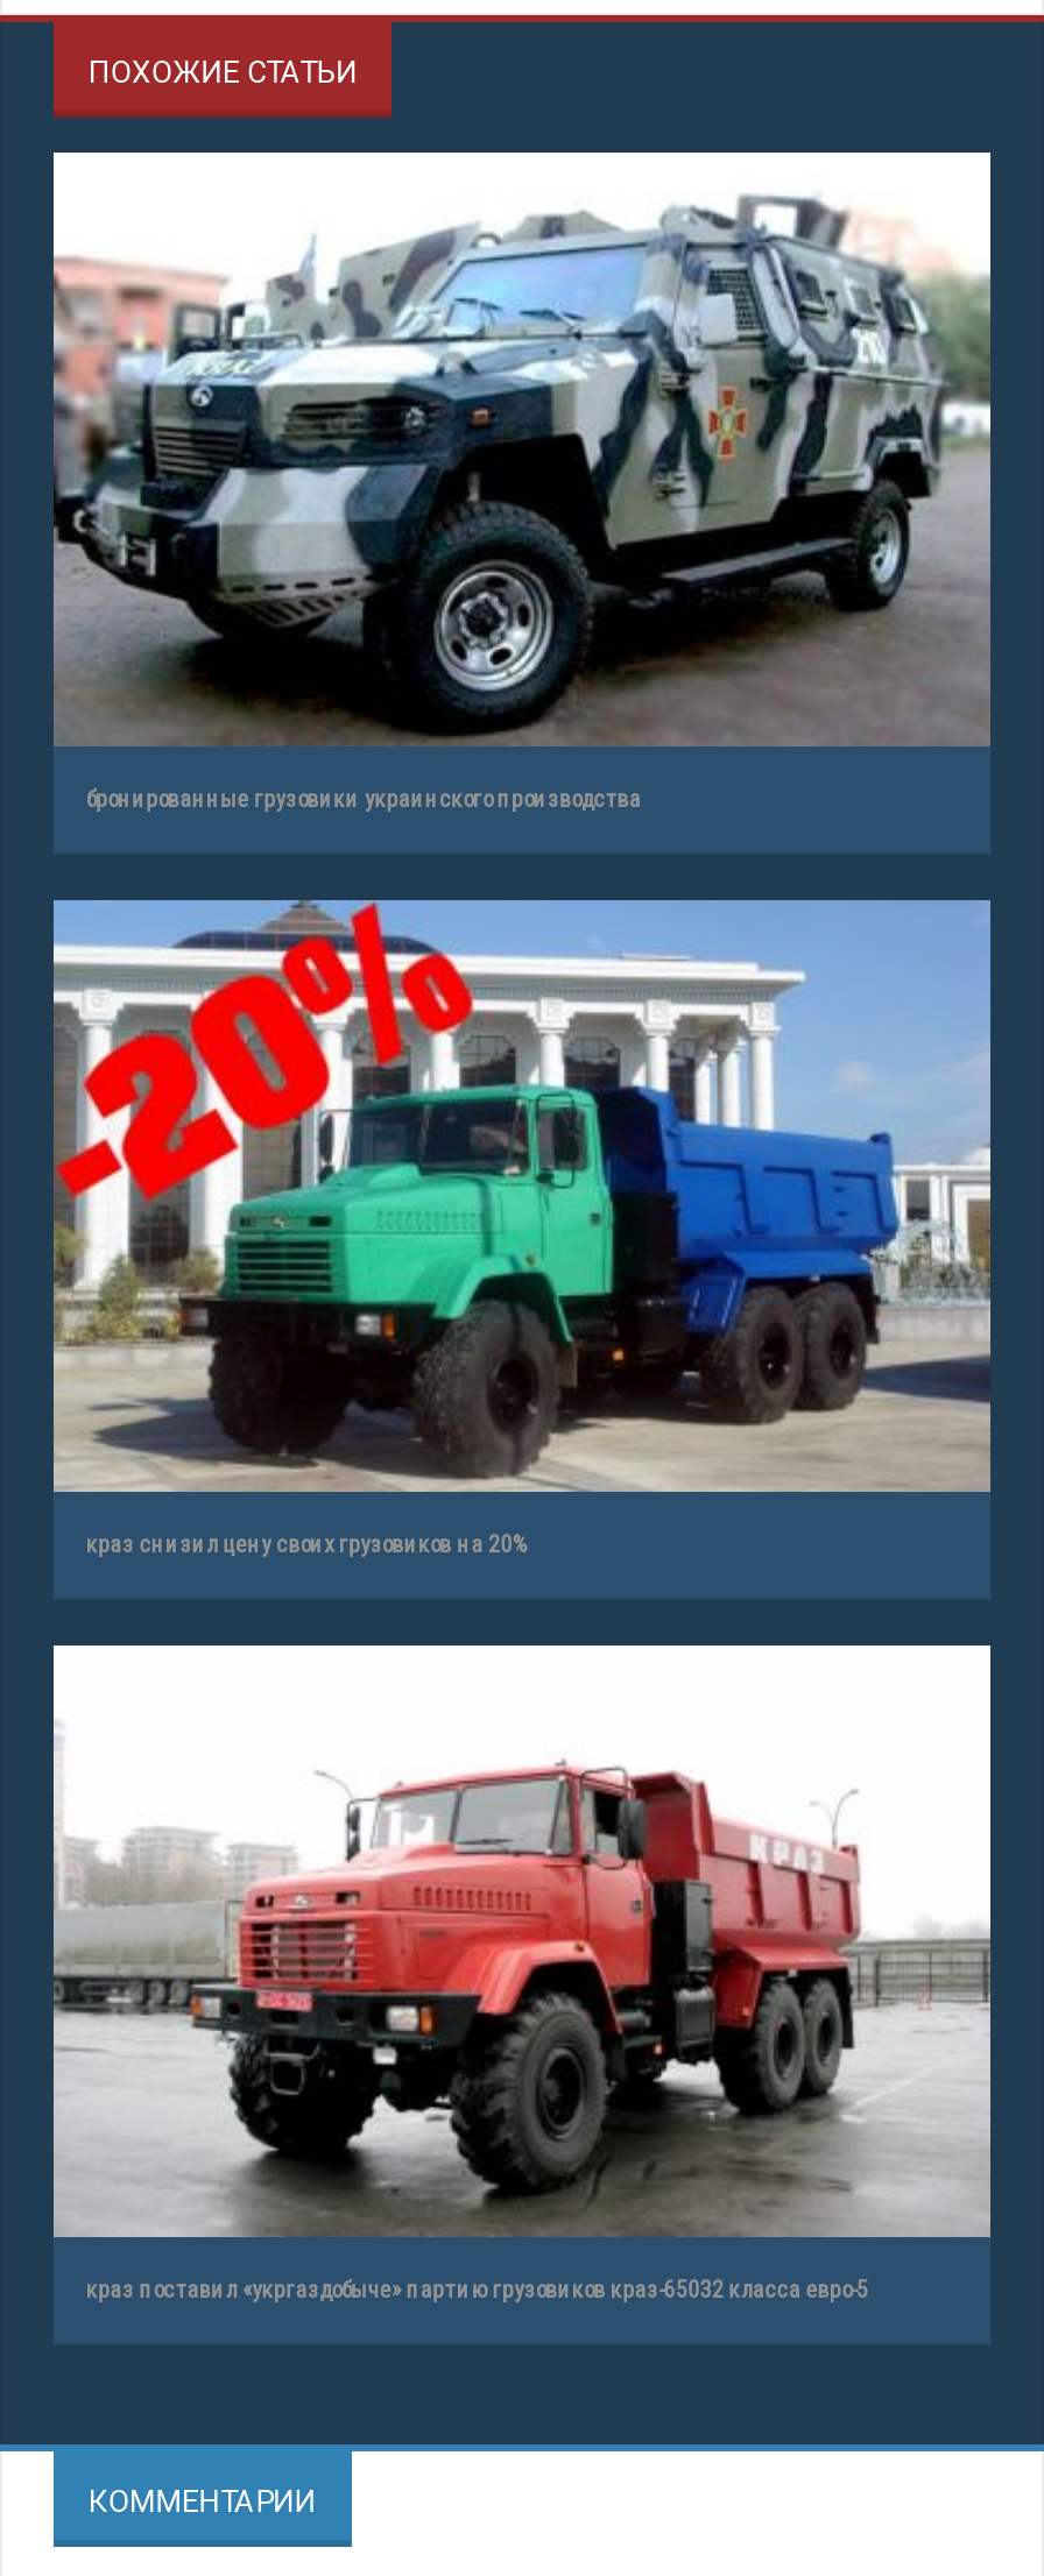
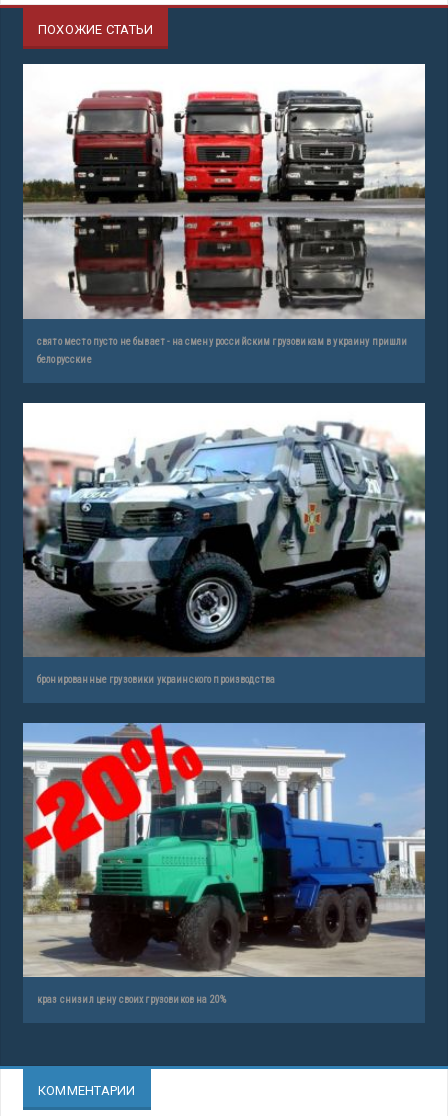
none -> [22,89,426,364] [image] | свято место пусто не бывает - на смену российским грузовикам в украину пришли | белорусские
moved [49,190,995,1556] -> [21,418,427,1005]: [image] | бронированные грузовики украинского производства | краз снизил цену своих грузовиков на 20%
[51,1643,993,2302] [image] | краз поставил «укргаздобыче» партию грузовиков краз-65032 класса евро-5 -> none

